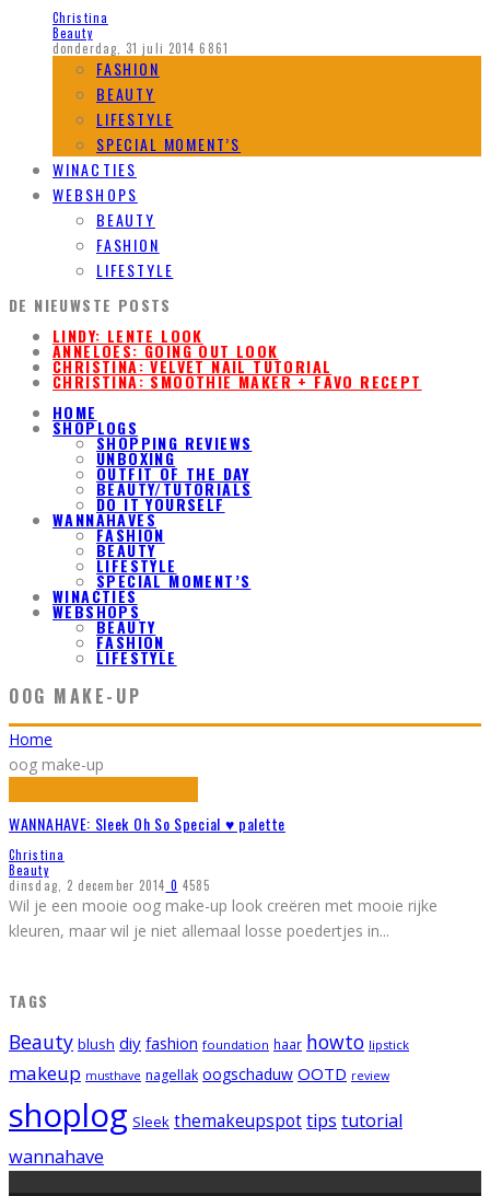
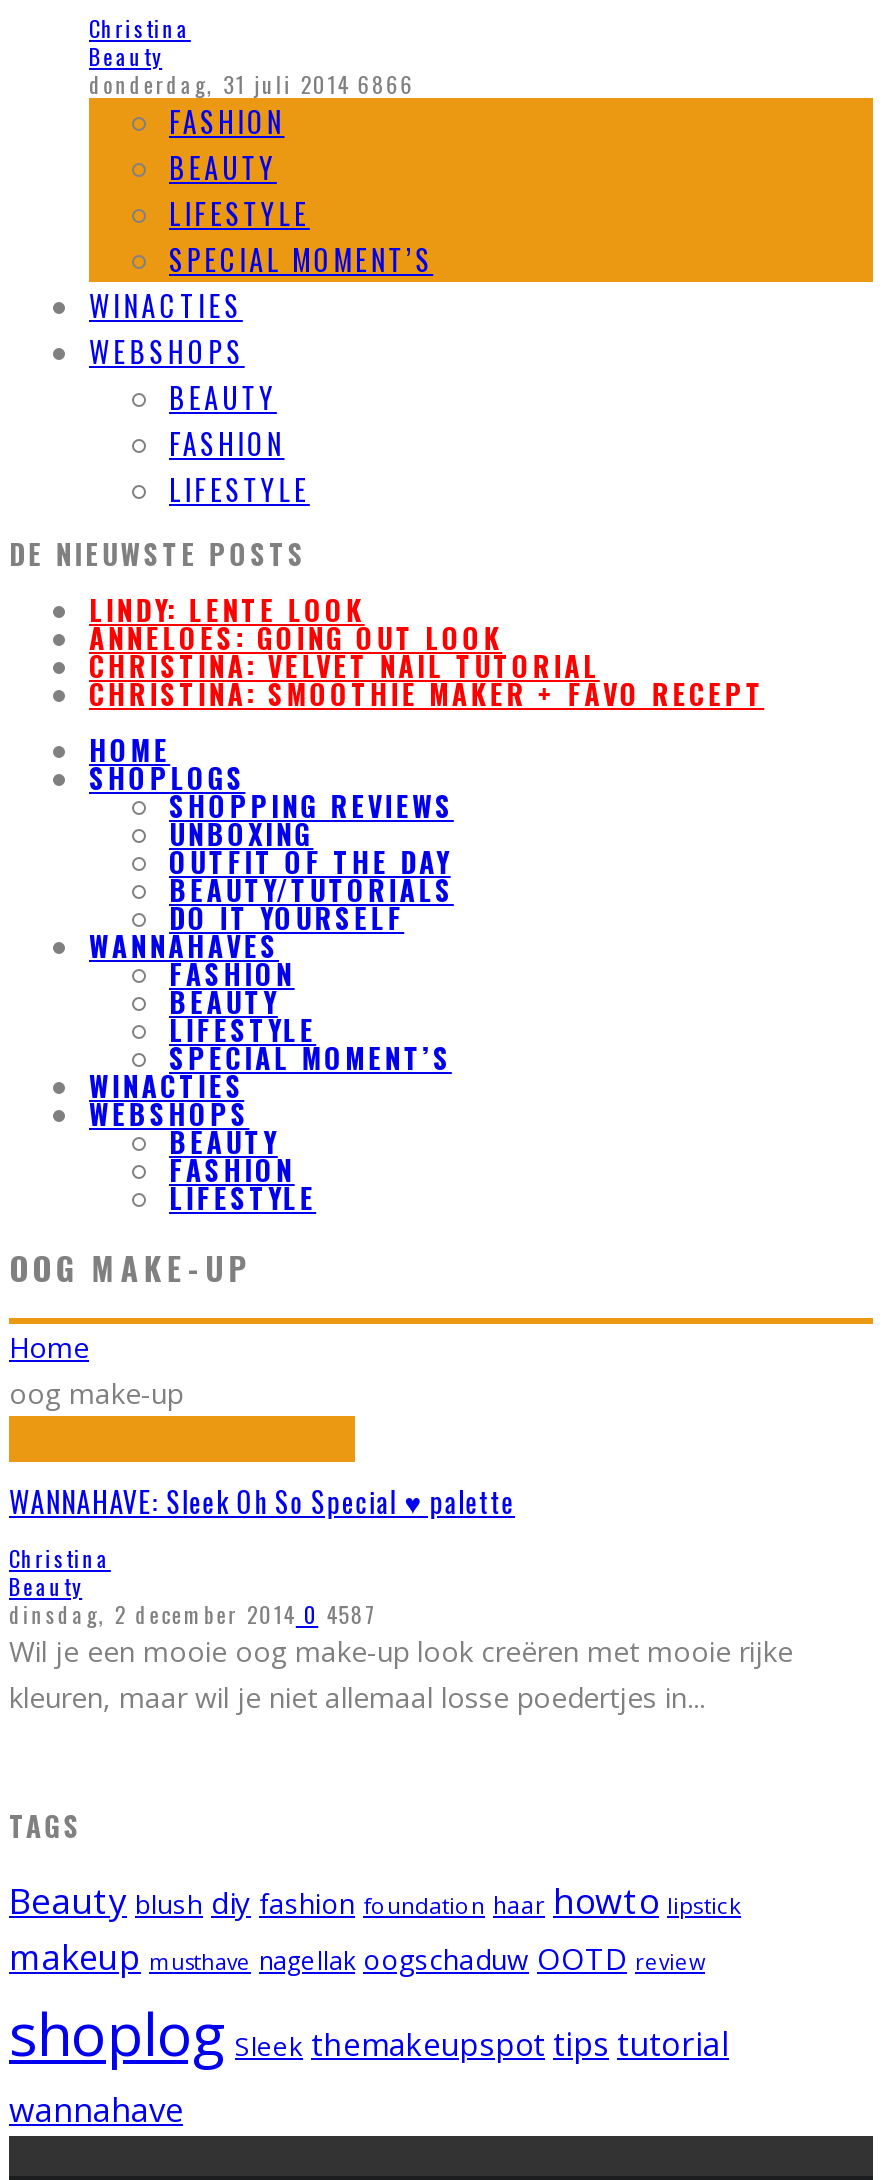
[52,39,228,57] donderdag, 31 juli 2014 6861 -> [89,68,415,100] donderdag, 31 juli 2014 6866
[9,876,210,894] dinsdag, 2 december 2014 0 4585 -> [9,1598,379,1630] dinsdag, 2 december 2014 0 4587

